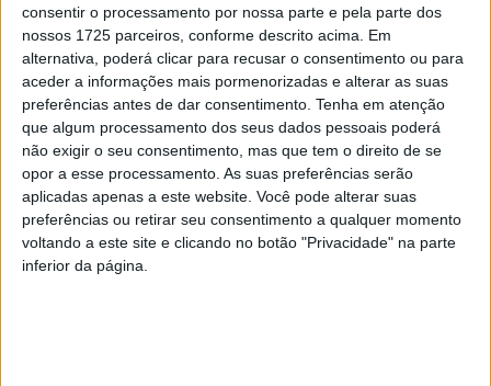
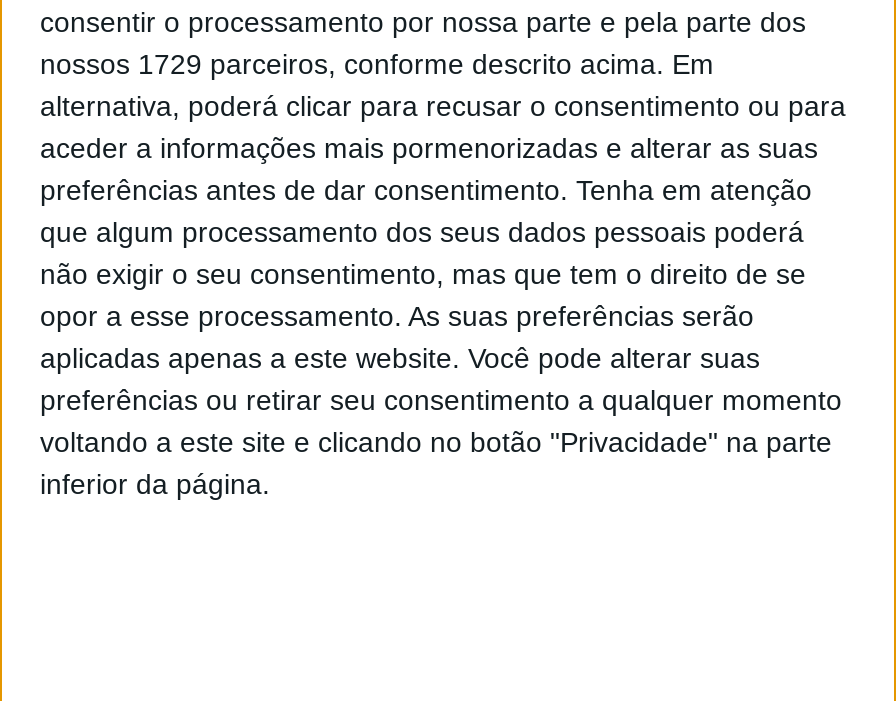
[22,27,391,44] nossos 1725 parceiros, conforme descrito acima. Em -> [40,49,714,81] nossos 1729 parceiros, conforme descrito acima. Em

